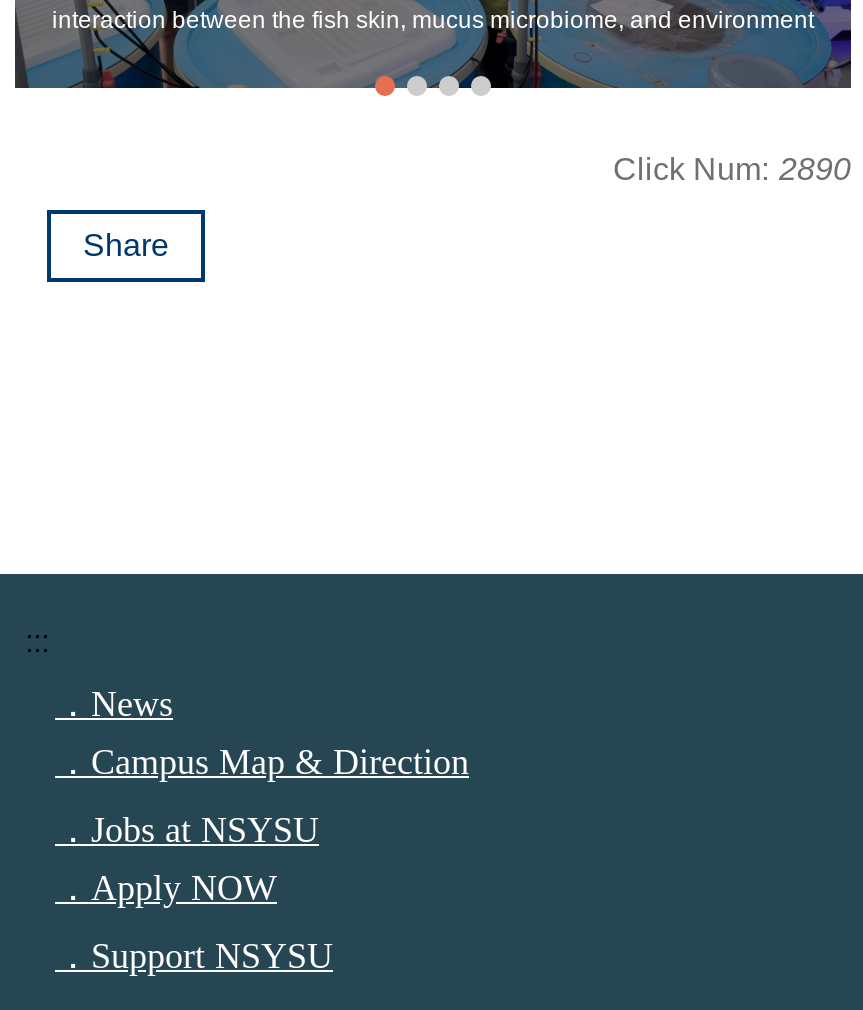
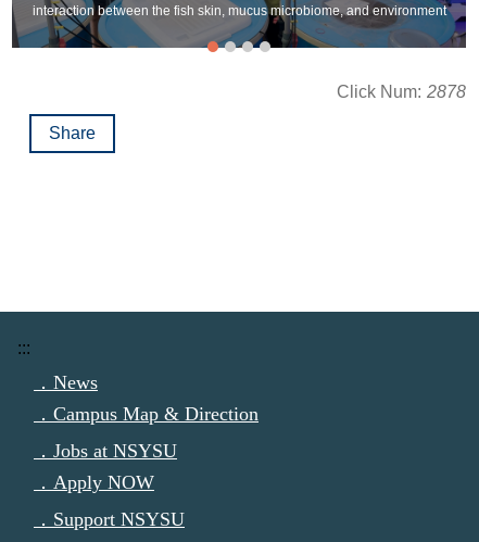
[613,152,851,186] Click Num: 2890 -> [337,83,466,101] Click Num: 2878

